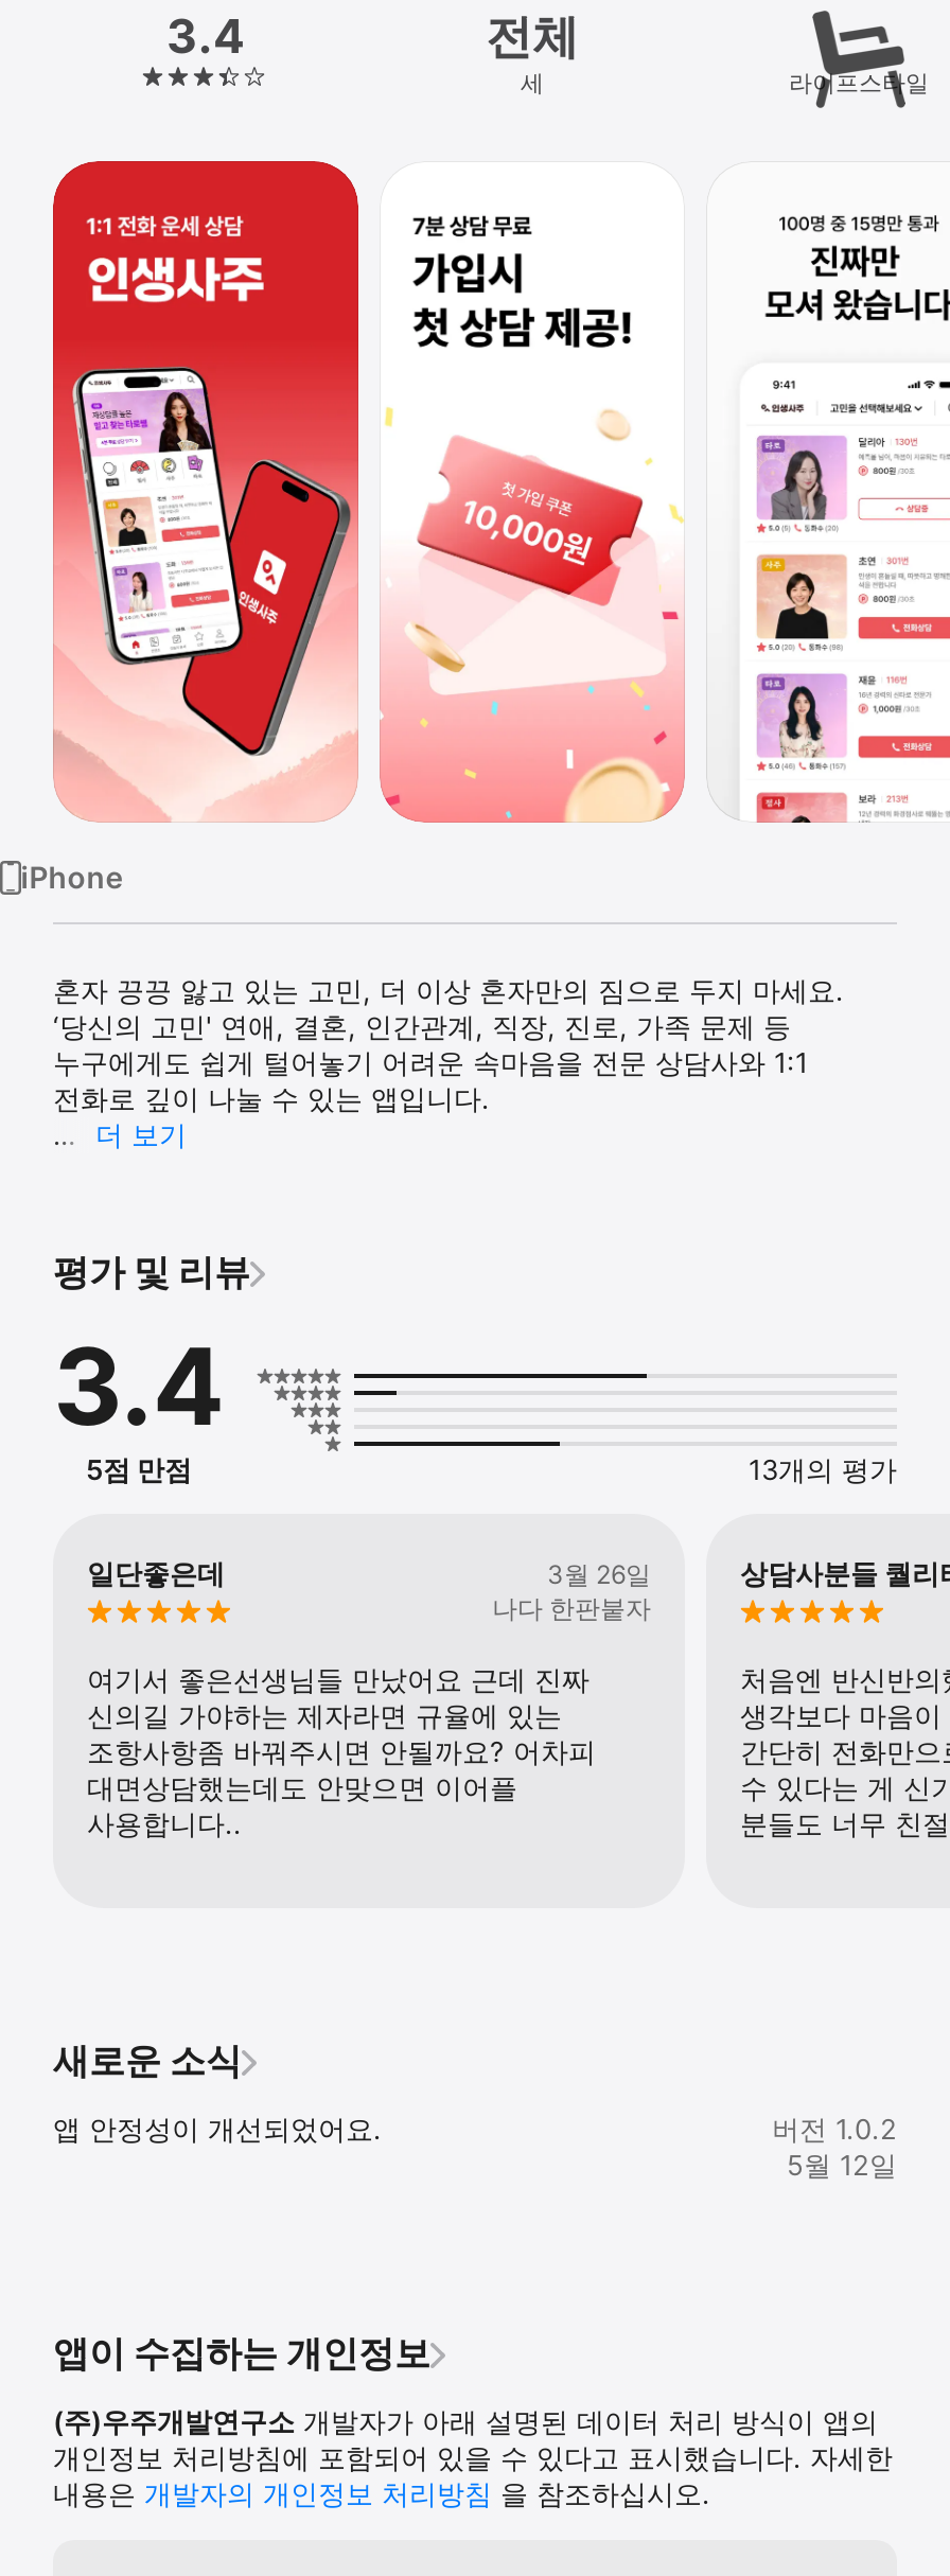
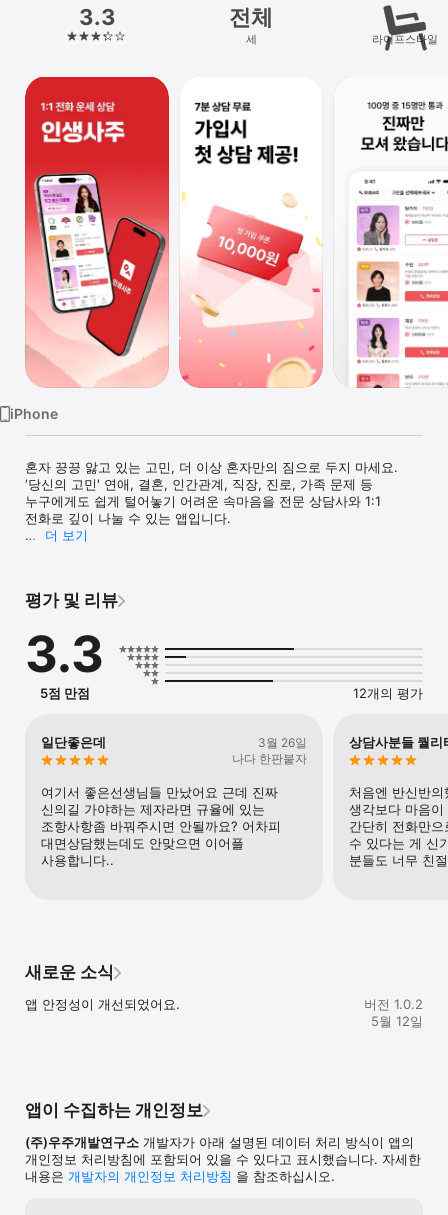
[166,8,245,64] 3.4 -> [78,4,115,30] 3.3
[53,1323,225,1450] 3.4 -> [25,624,104,684] 3.3
[749,1452,897,1486] 13개의 평가 -> [353,685,423,701] 12개의 평가

